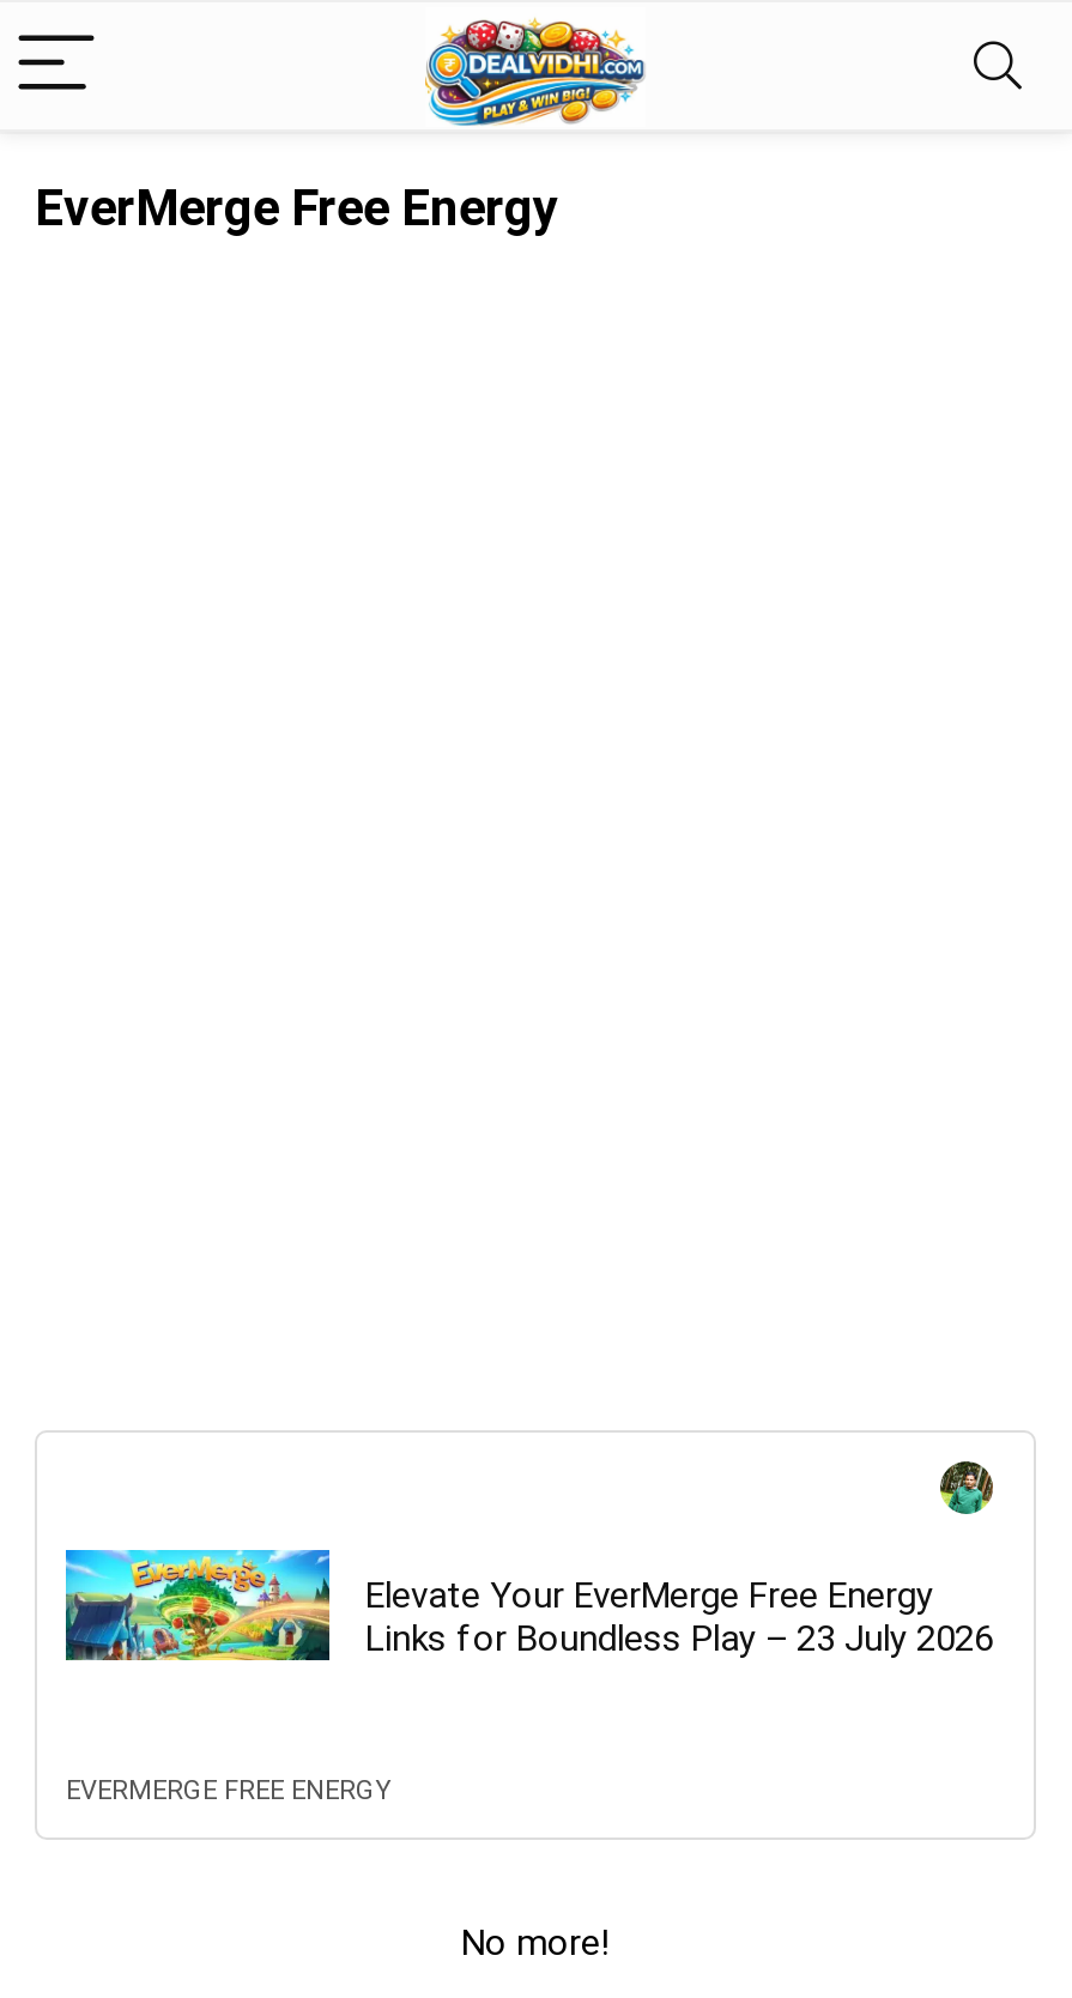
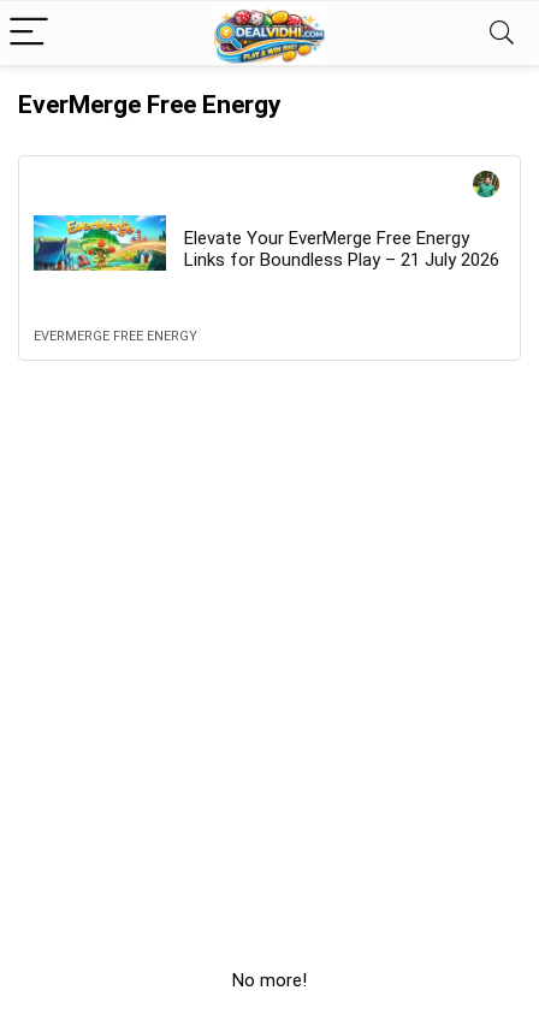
moved [61,1545,933,1665] -> [31,213,469,273]: [image] | Elevate Your EverMerge Free Energy
[365,1617,993,1660] Links for Boundless Play – 23 July 2026 -> [184,249,499,271] Links for Boundless Play – 21 July 2026
moved [66,1775,392,1806] -> [34,328,197,344]: EVERMERGE FREE ENERGY

